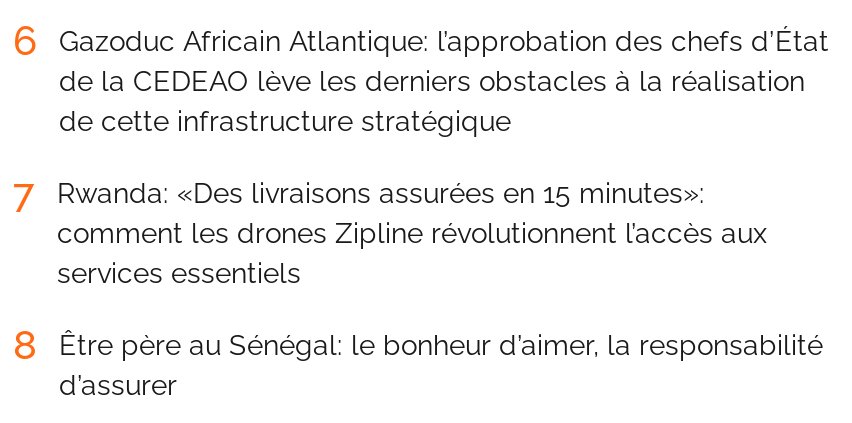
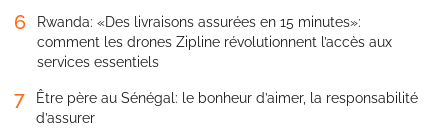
[13,25,829,217] Gazoduc Africain Atlantique: l’approbation des chefs d’État | de la CEDEAO lève les derniers obstacles à la réalisation | de cette infrastructure stratégique | 7 -> none
[13,321,823,369] 8 Être père au Sénégal: le bonheur d’aimer, la responsabilité -> [14,86,418,110] 7 Être père au Sénégal: le bonheur d’aimer, la responsabilité

